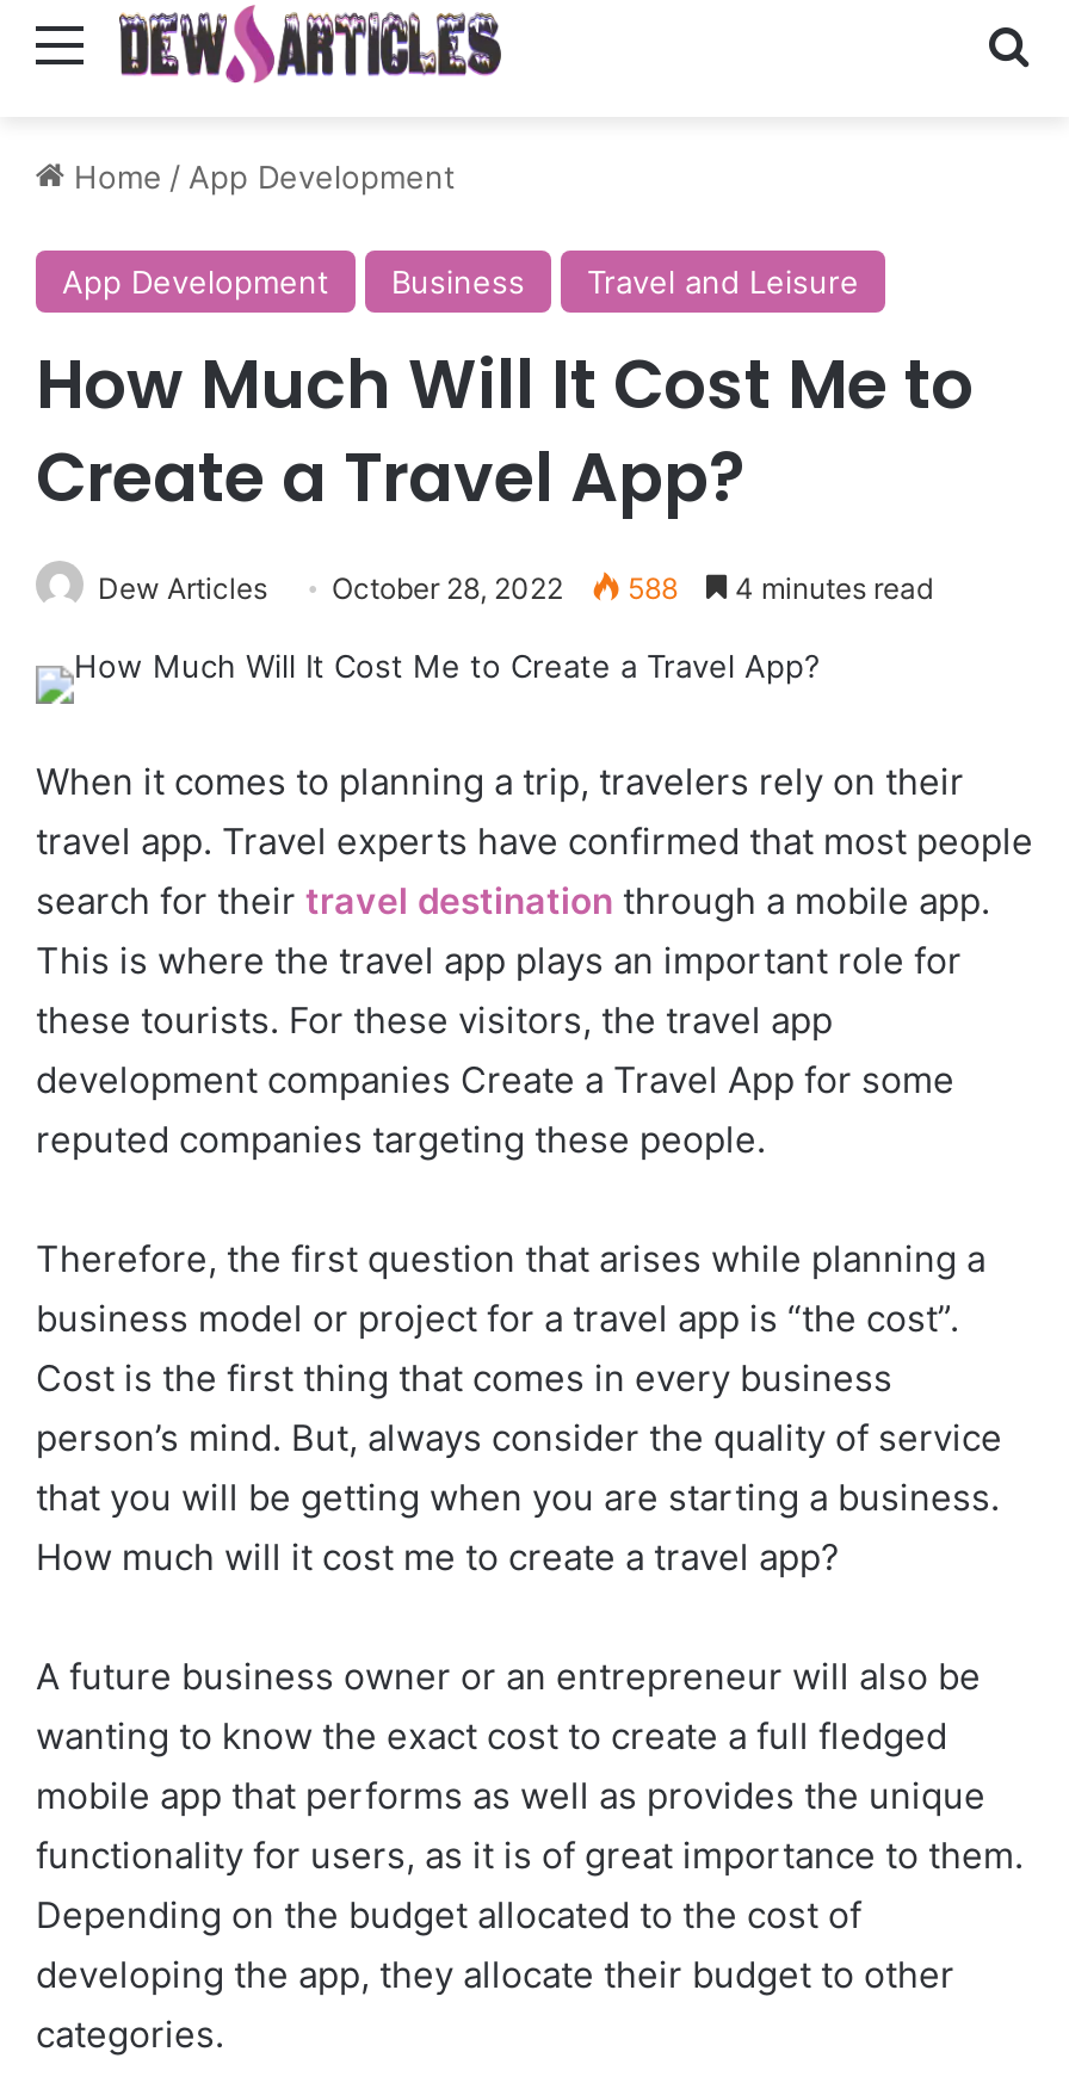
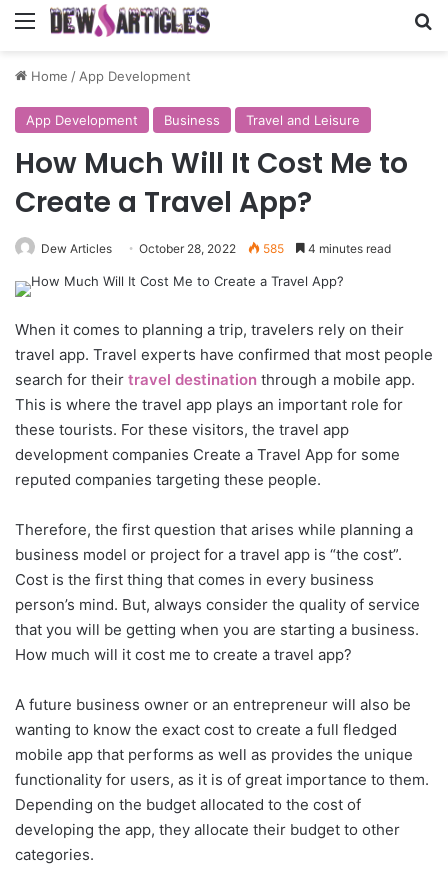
[98,570,933,605] Dew Articles October 28, 2022 588 4 minutes read -> [41,241,391,256] Dew Articles October 28, 2022 585 4 minutes read

